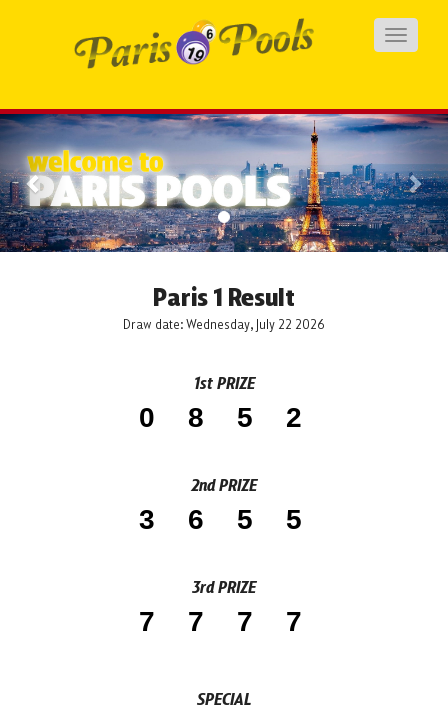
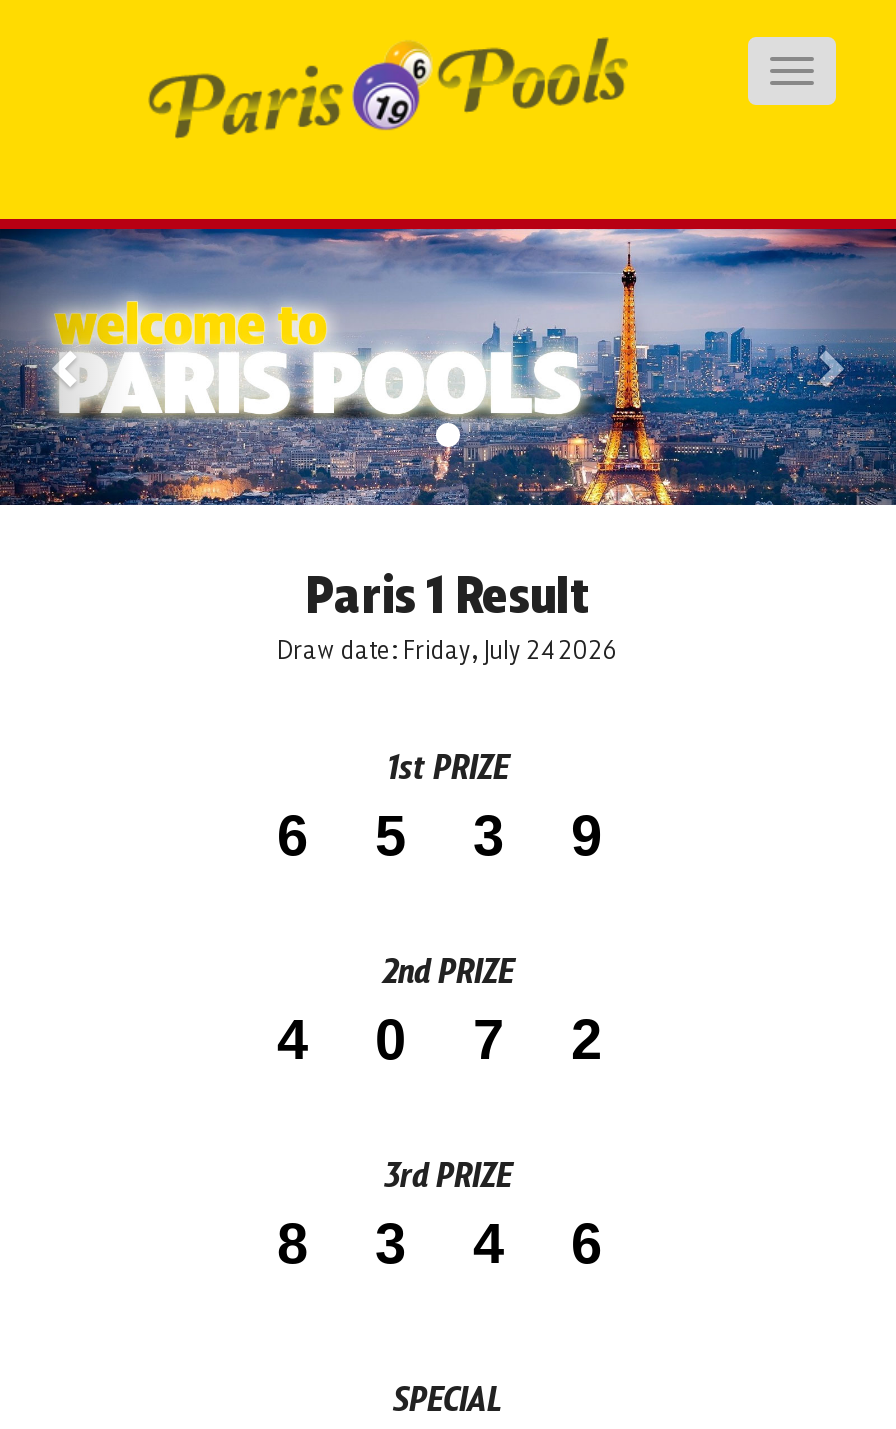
[123,315,325,332] Draw date: Wednesday, July 22 2026 -> [277,631,619,665] Draw date: Friday, July 24 2026
[138,402,334,433] 0852 -> [277,805,669,867] 6539
[138,504,334,535] 3655 -> [277,1009,669,1071] 4072
[138,606,334,637] 7777 -> [277,1213,669,1275] 8346

